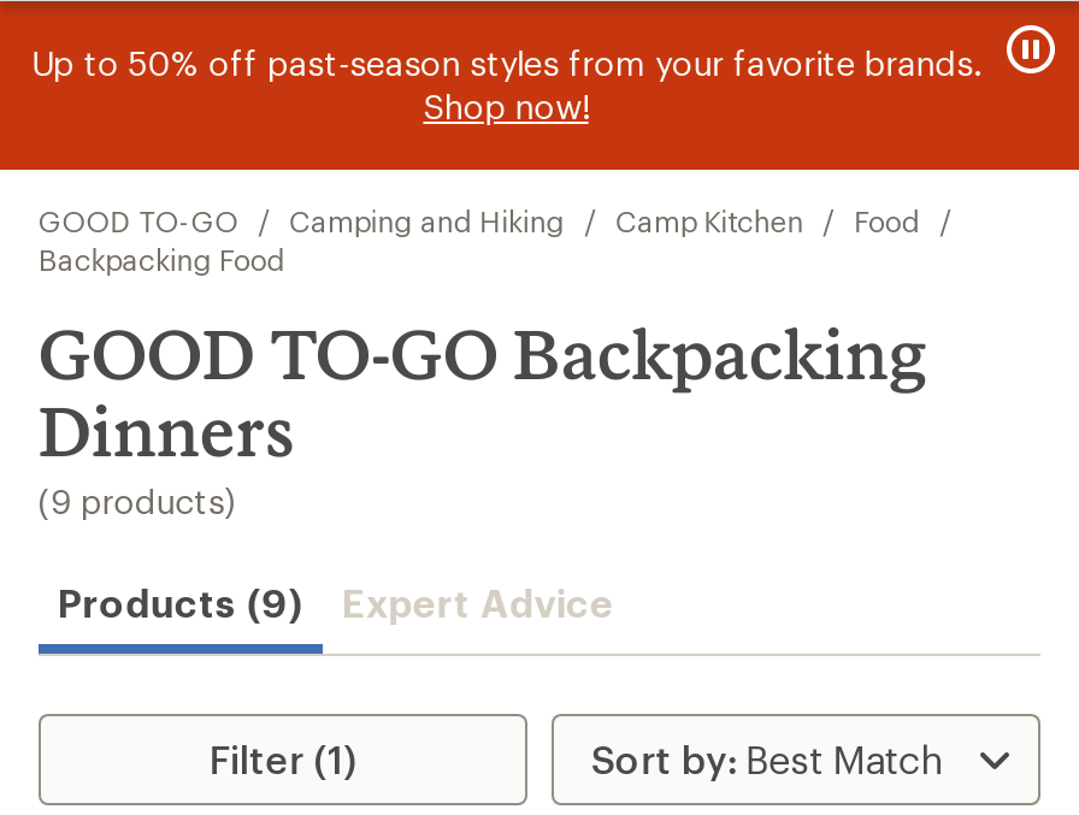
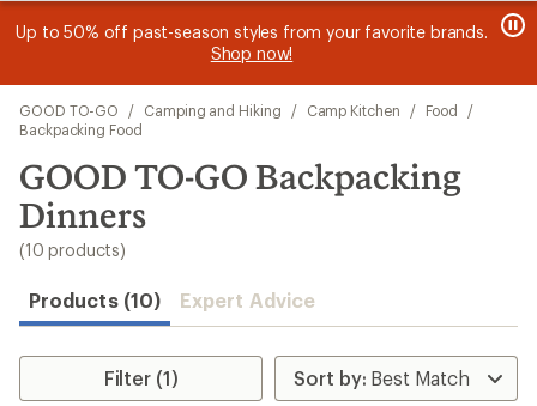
[39,480,236,521] (9 products) -> [19,240,126,260] (10 products)
[58,579,614,625] Products (9) Expert Advice -> [29,289,315,311] Products (10) Expert Advice

